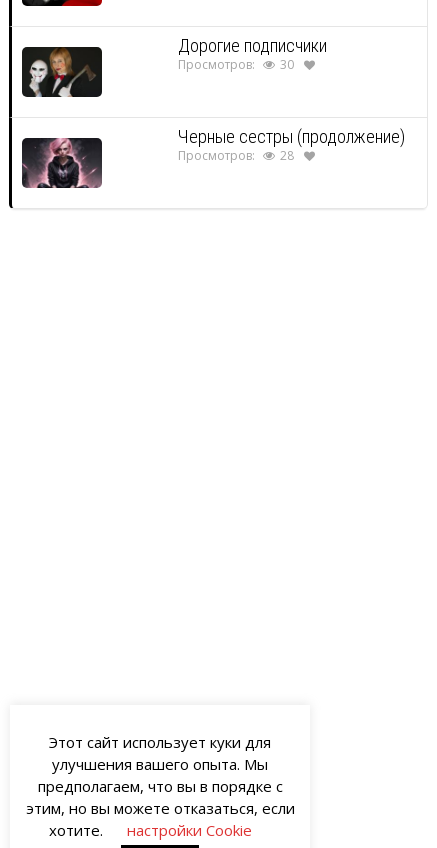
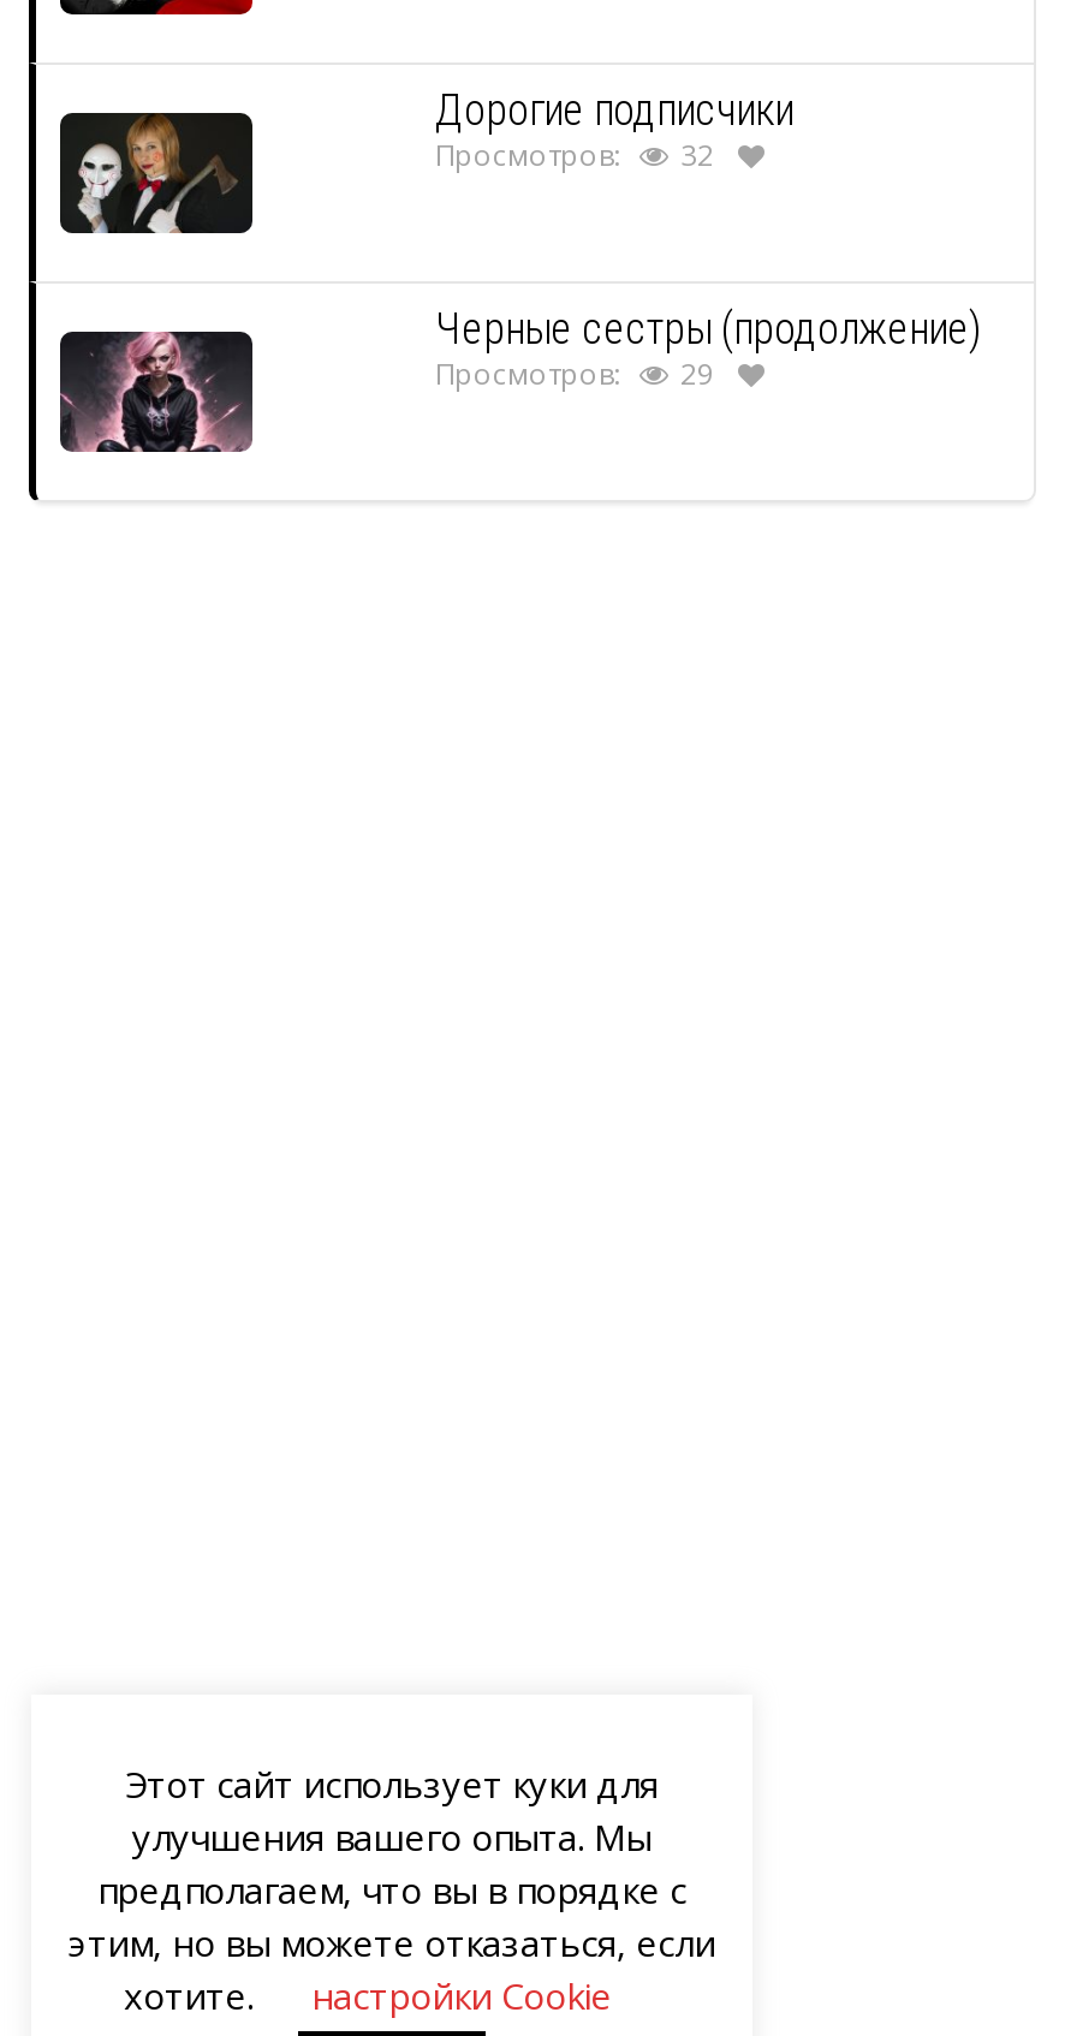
[178,56,294,73] Просмотров: 30 -> [435,134,714,175] Просмотров: 32
[178,147,294,164] Просмотров: 28 -> [435,353,714,394] Просмотров: 29

